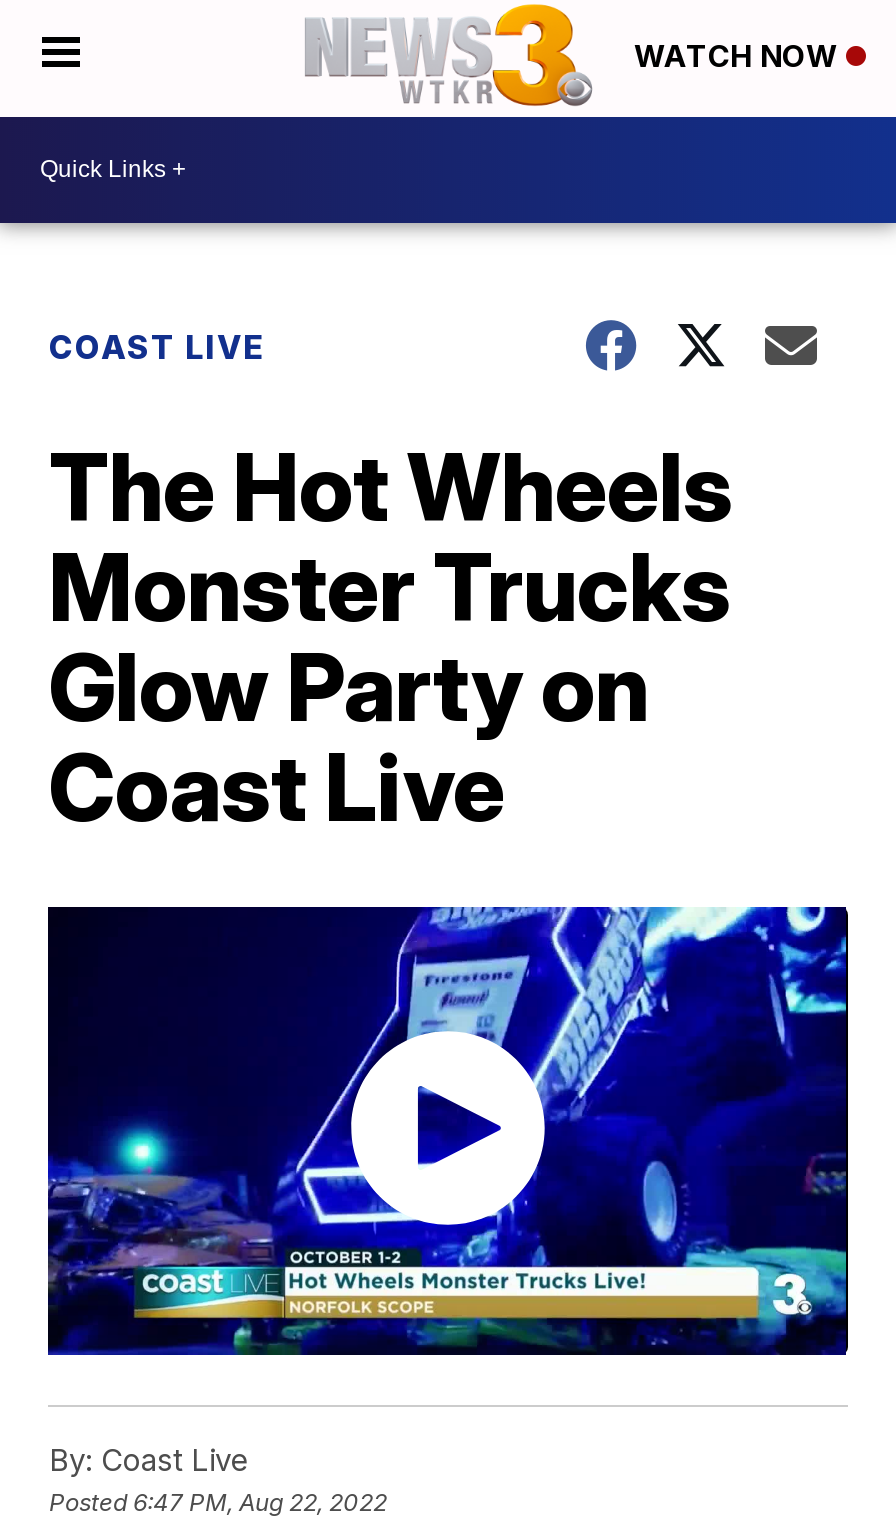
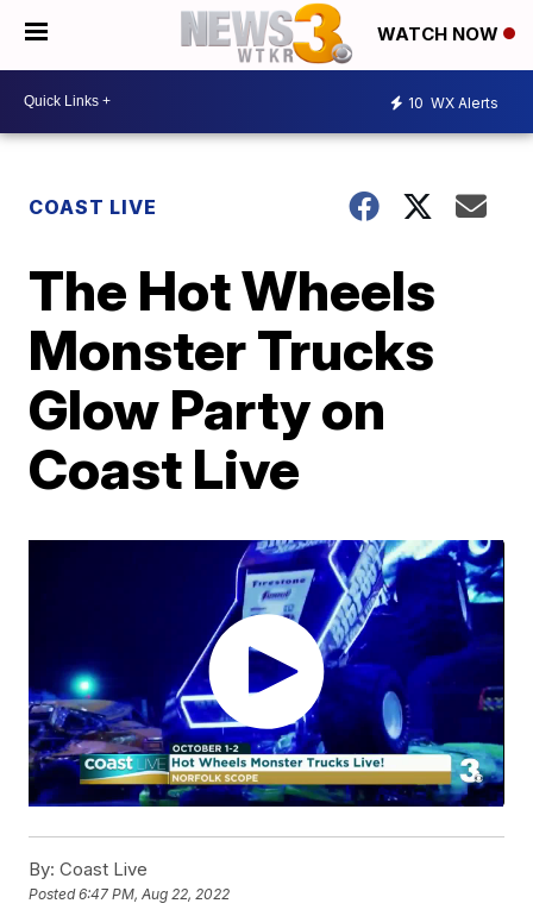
none -> [408,94,498,112] 10 WX Alerts

